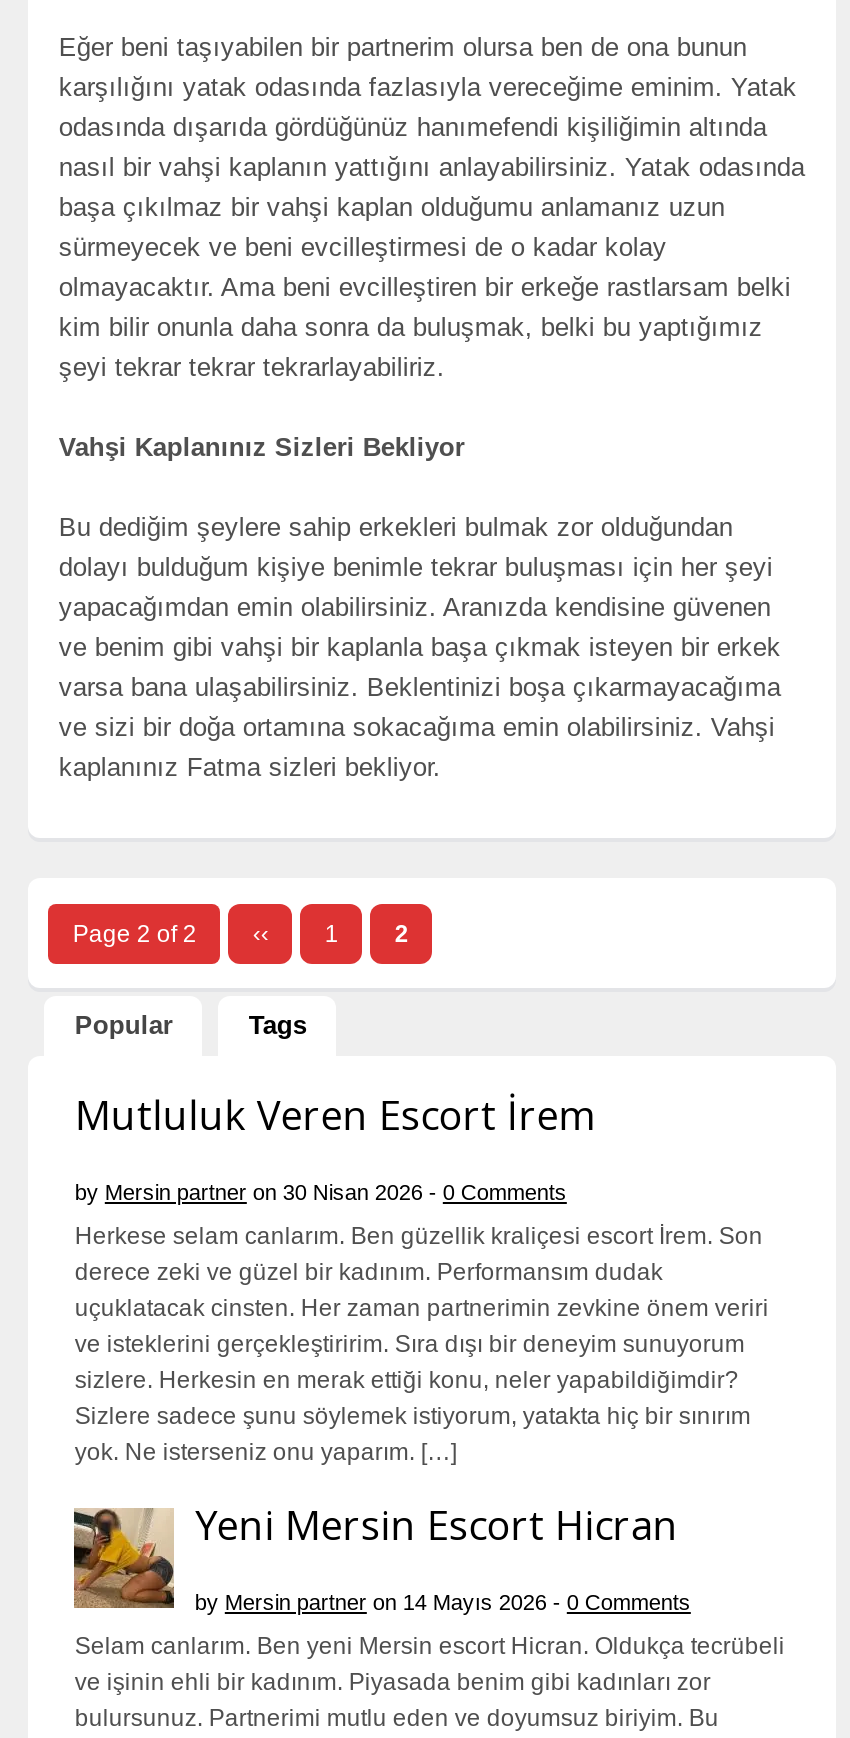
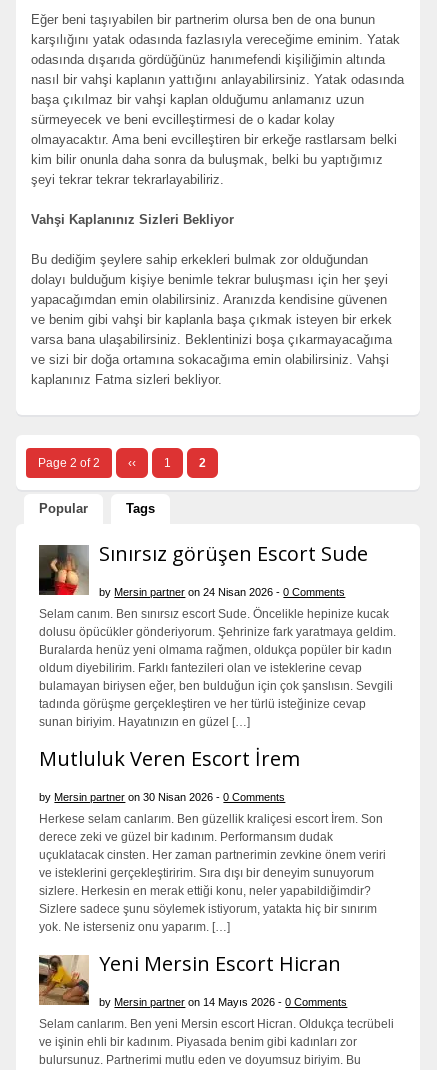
none -> [38,540,396,729] [image] | Sınırsız görüşen Escort Sude | by Mersin partner on 24 Nisan 2026 - 0 Comments | Selam canım. Ben sınırsız escort Sude. Öncelikle hepinize kucak | dolusu öpücükler gönderiyorum. Şehrinize fark yaratmaya geldim. | Buralarda henüz yeni olmama rağmen, oldukça popüler bir kadın | oldum diyebilirim. Farklı fantezileri olan ve isteklerine cevap | bulamayan biriysen eğer, ben bulduğun için çok şanslısın. Sevgili | tadında görüşme gerçekleştiren ve her türlü isteğinize cevap | sunan biriyim. Hayatınızın en güzel […]

